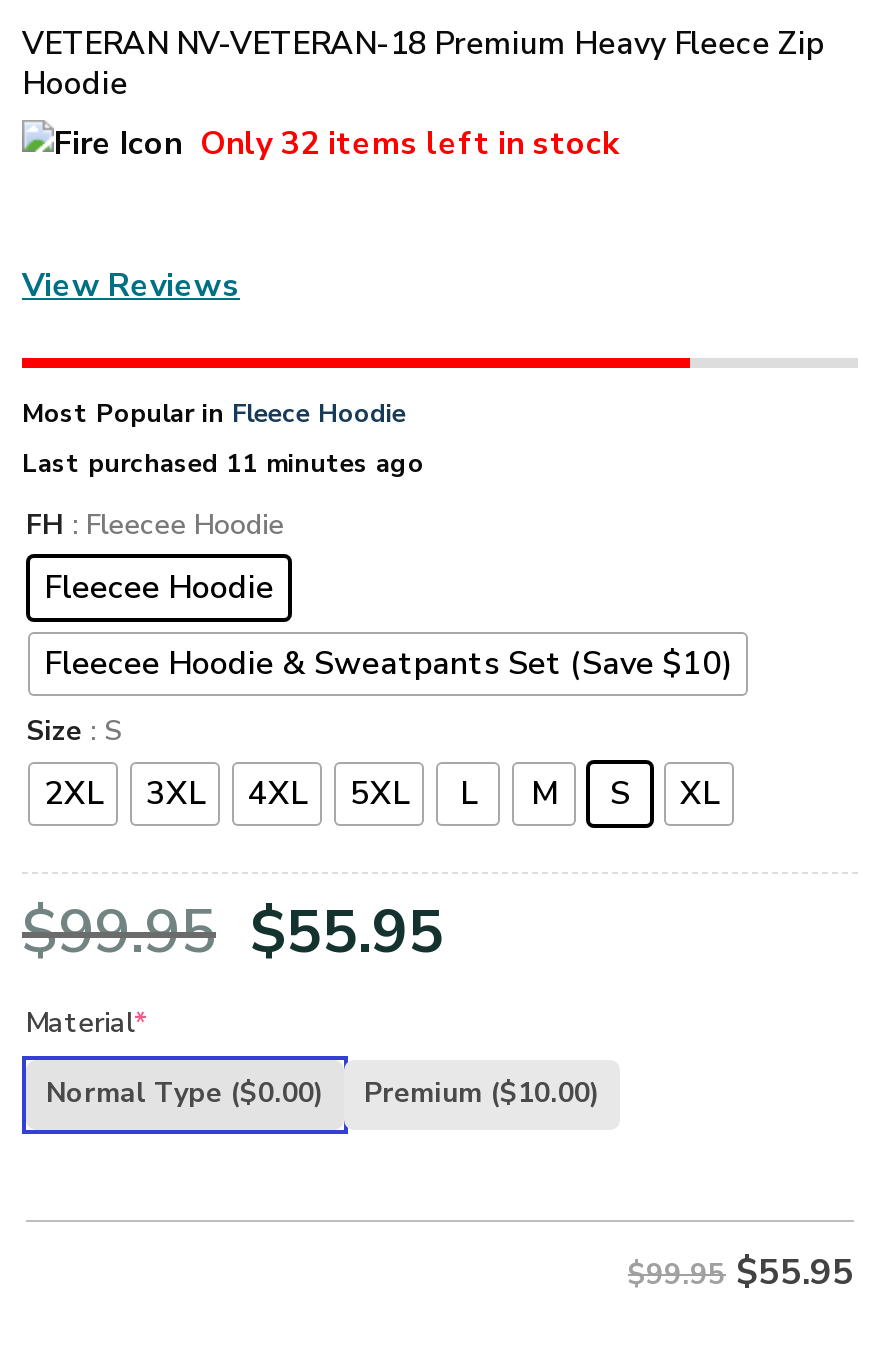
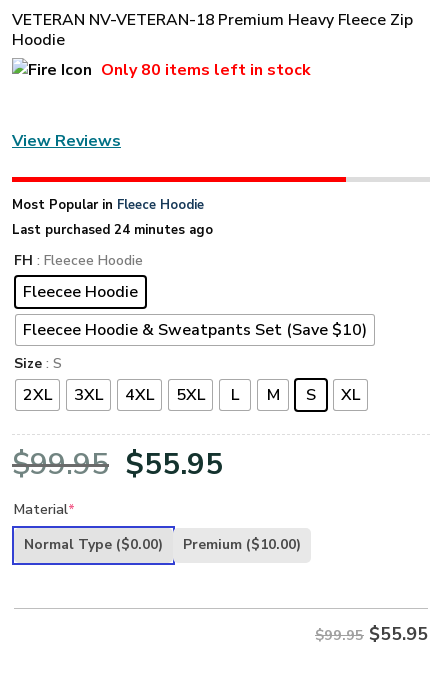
[200,121,620,165] Only 32 items left in stock -> [101,59,311,81] Only 80 items left in stock
[22,446,424,482] Last purchased 11 minutes ago -> [12,221,213,239] Last purchased 24 minutes ago

